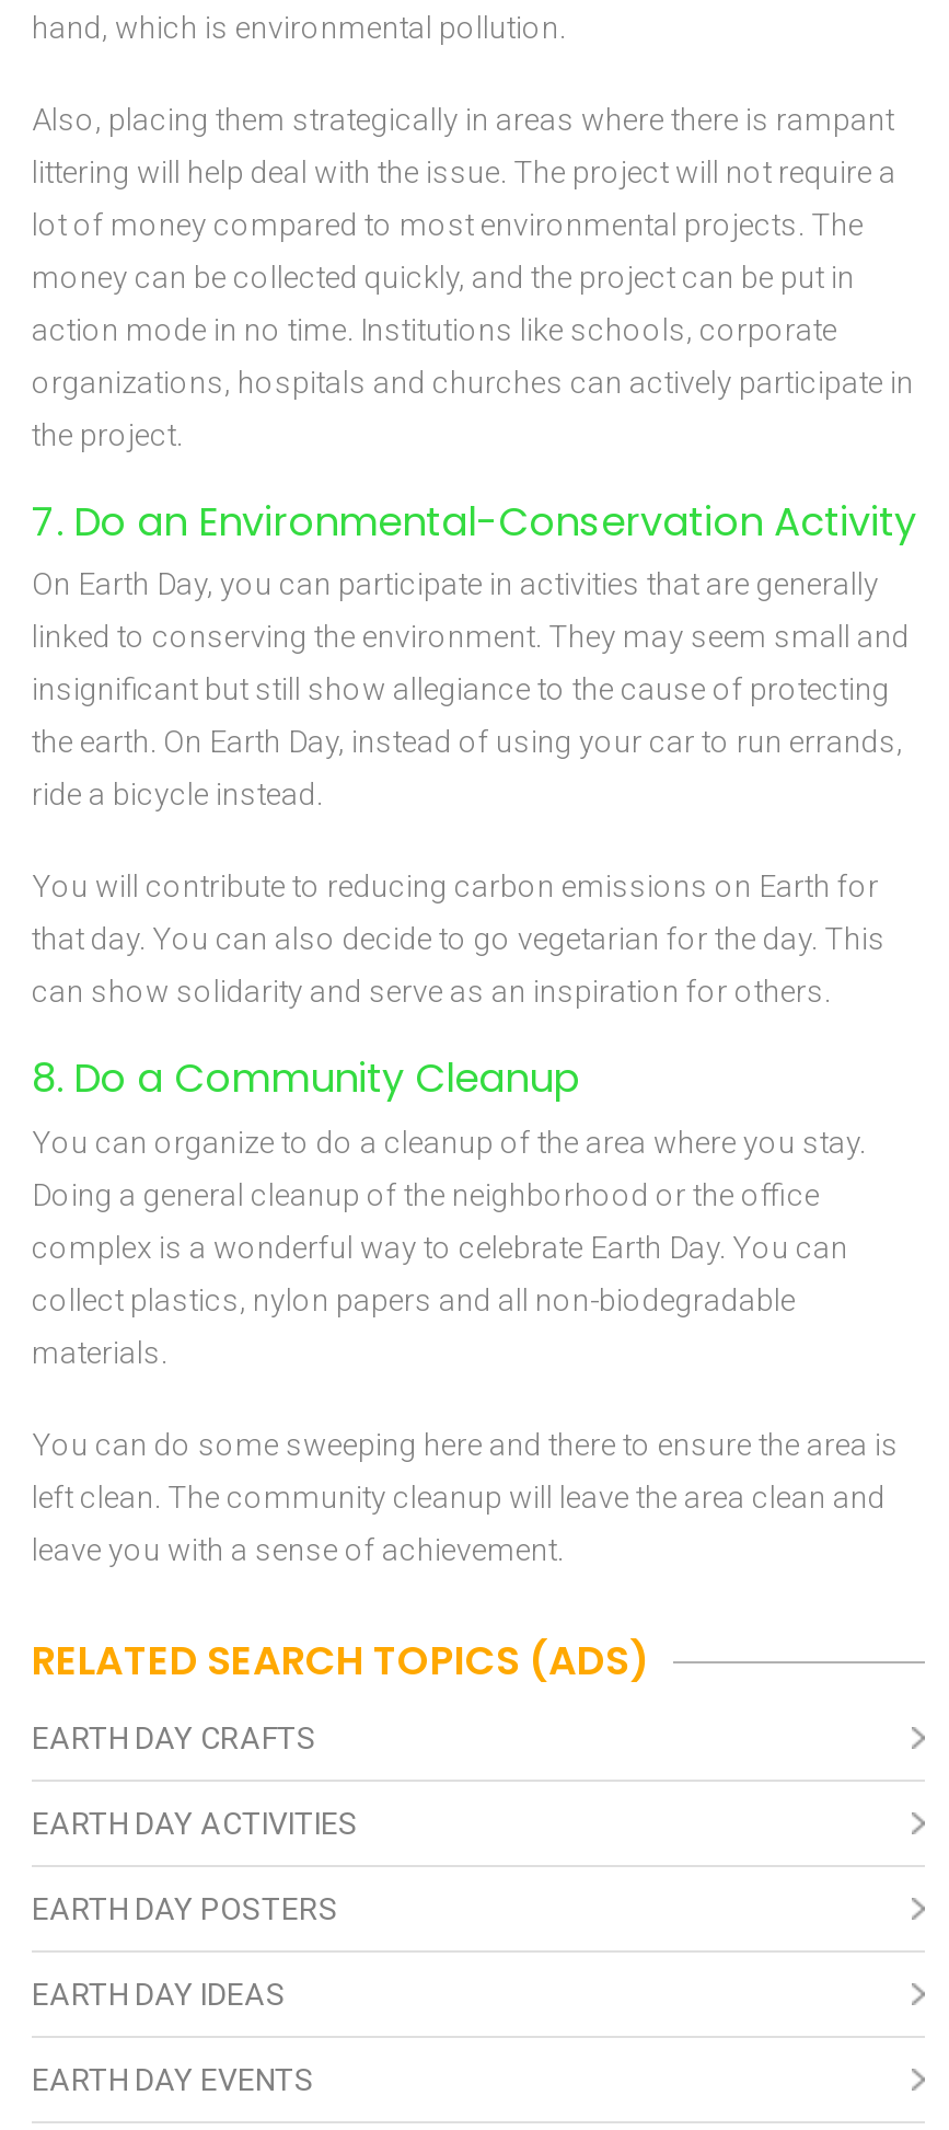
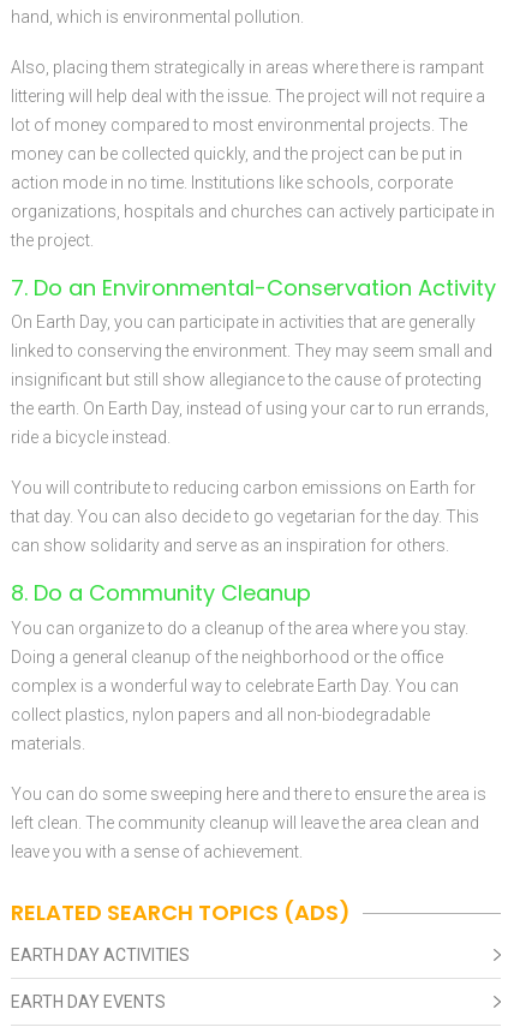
[32,1721,316,1756] EARTH DAY CRAFTS -> none
[32,1892,338,2012] EARTH DAY POSTERS | EARTH DAY IDEAS -> none

